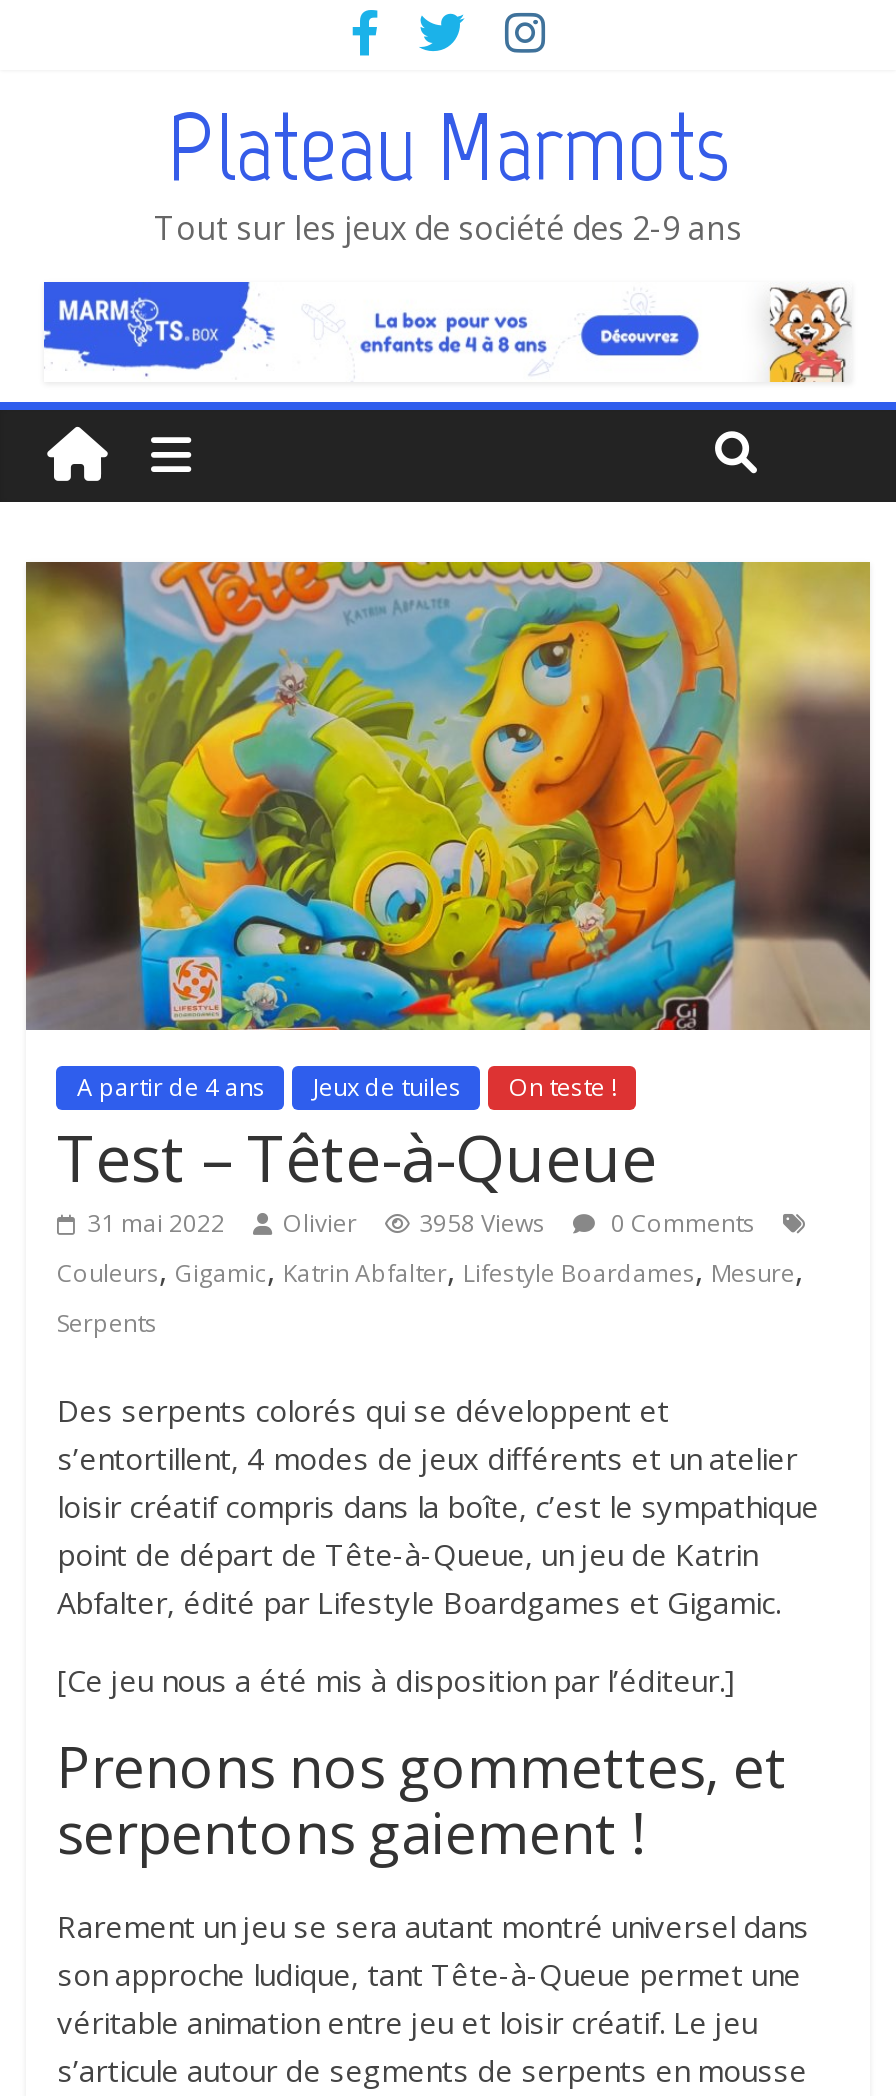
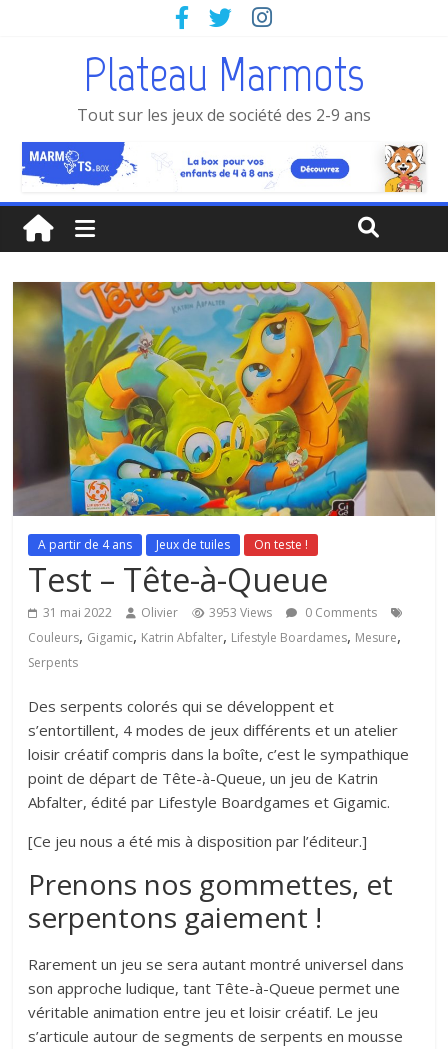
[87,1206,755,1240] 31 mai 2022 Olivier 3958 Views 0 Comments -> [43,604,377,621] 31 mai 2022 Olivier 3953 Views 0 Comments

